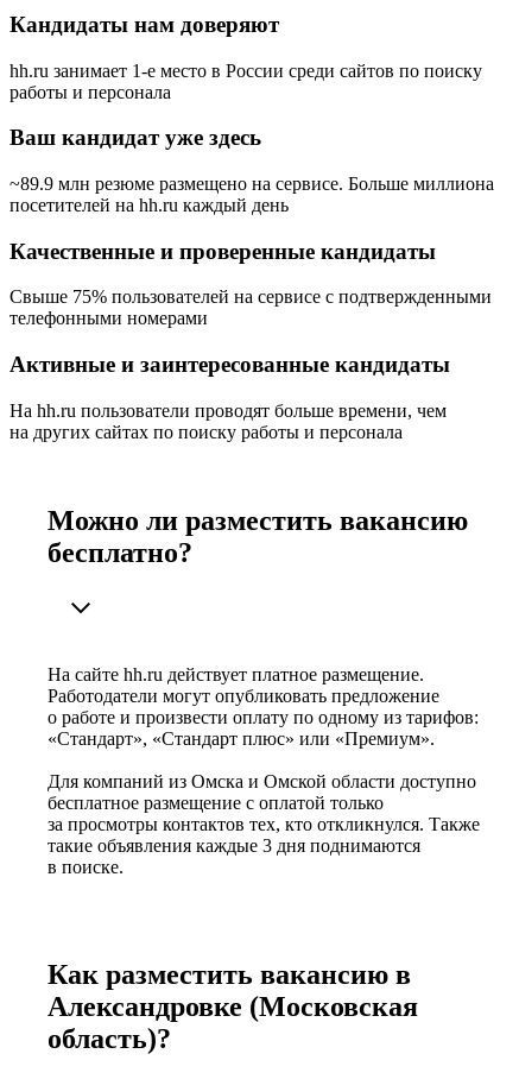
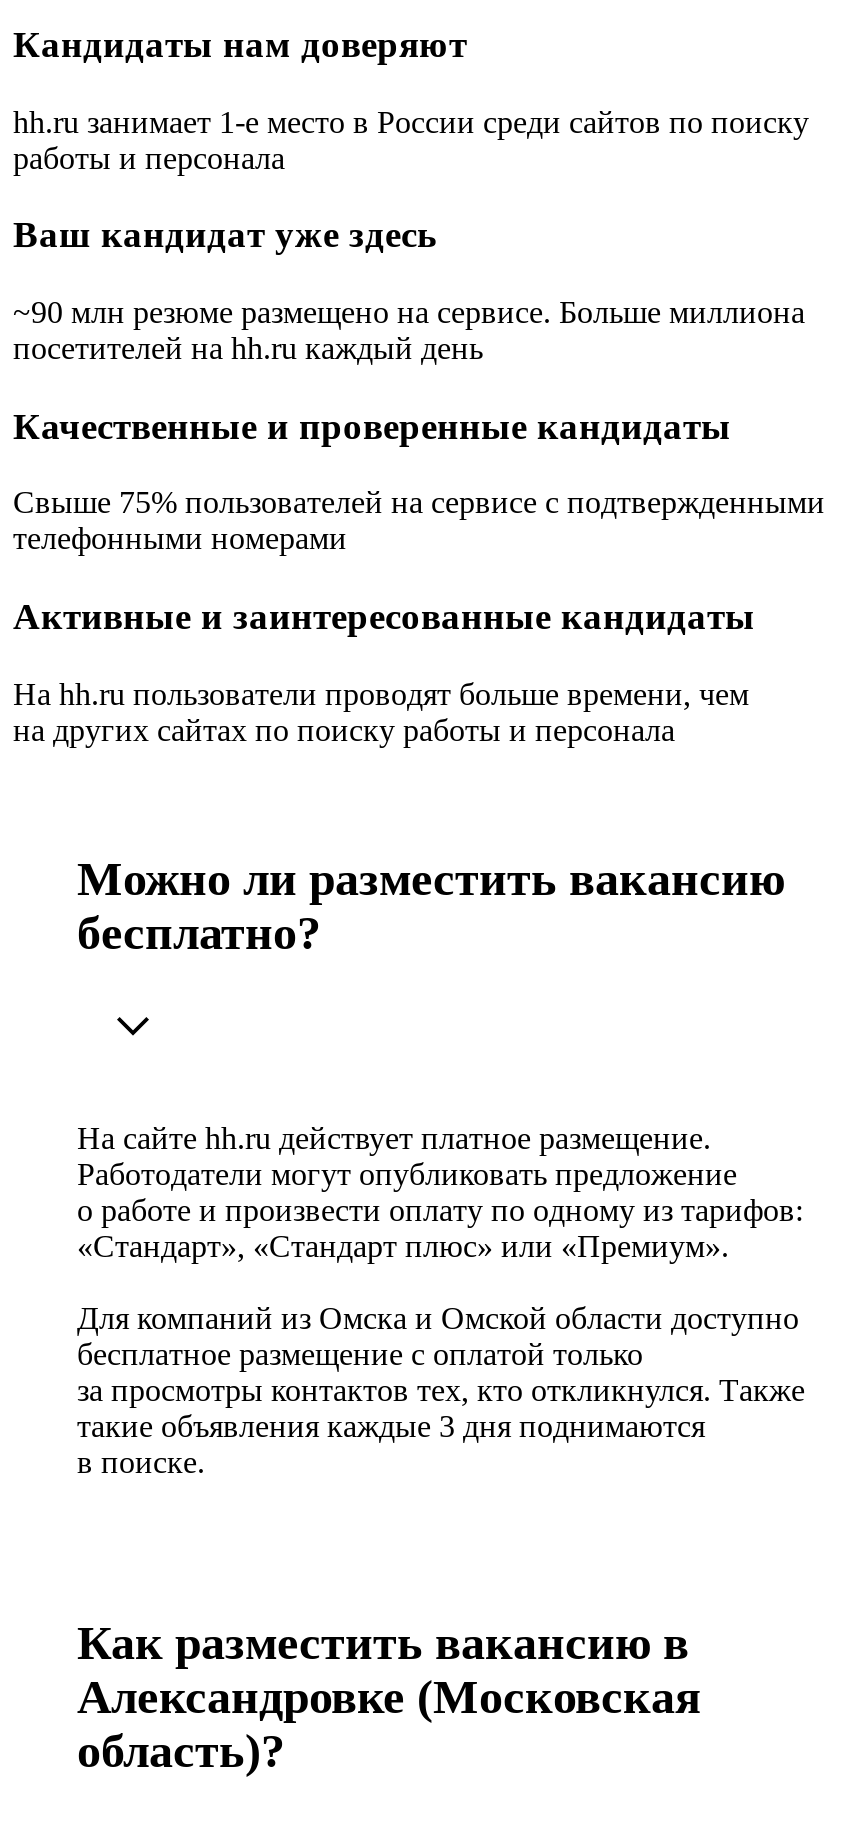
[10,173,494,194] ~89.9 млн резюме размещено на сервисе. Больше миллиона -> [13,295,805,329] ~90 млн резюме размещено на сервисе. Больше миллиона

